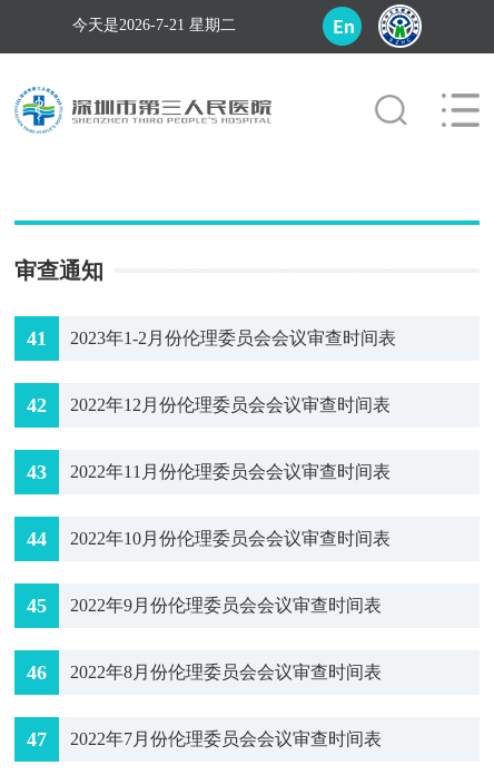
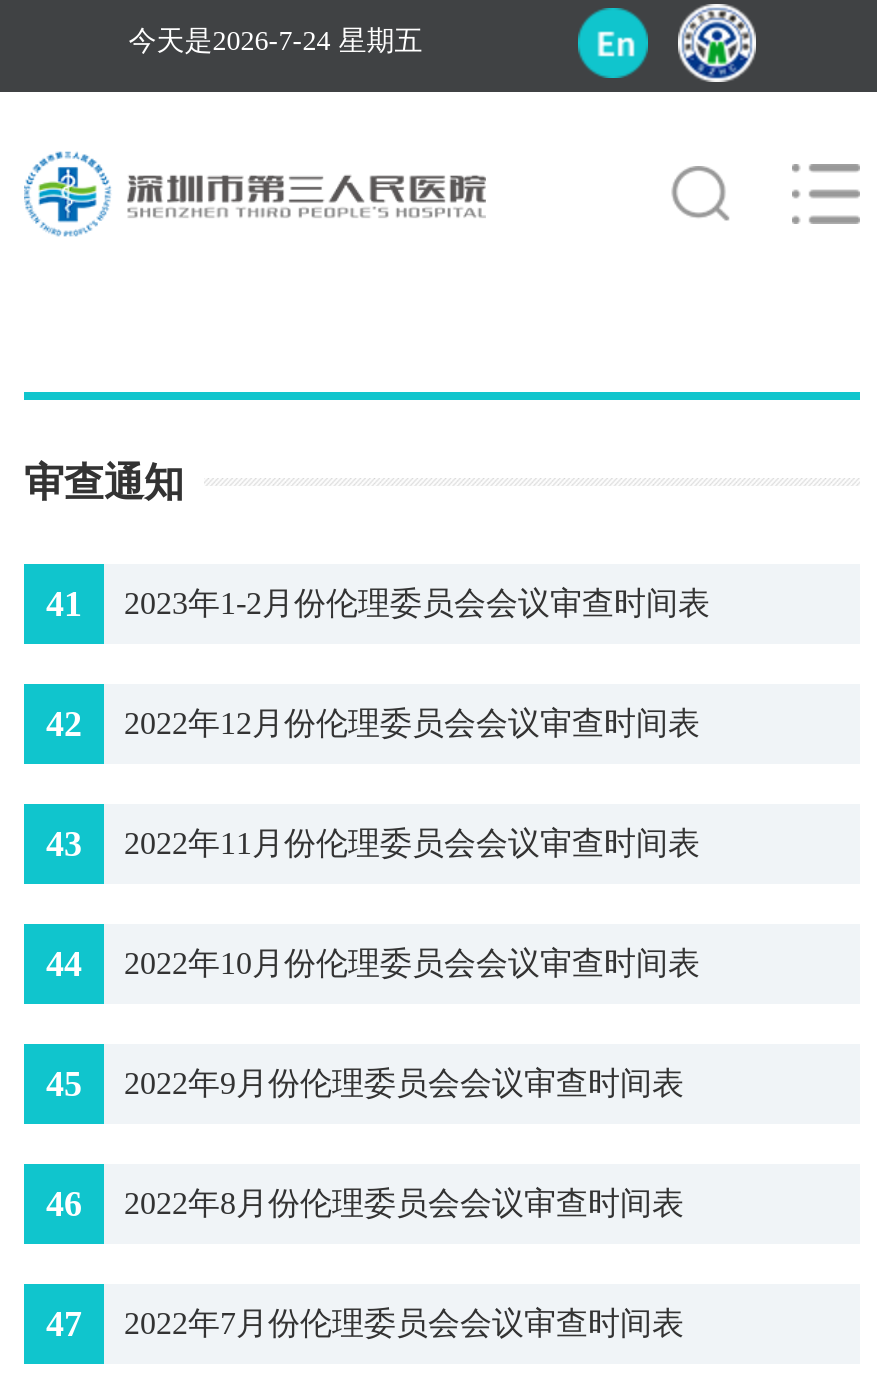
[73,17,236,33] 今天是2026-7-21 星期二 -> [128,26,422,56] 今天是2026-7-24 星期五

